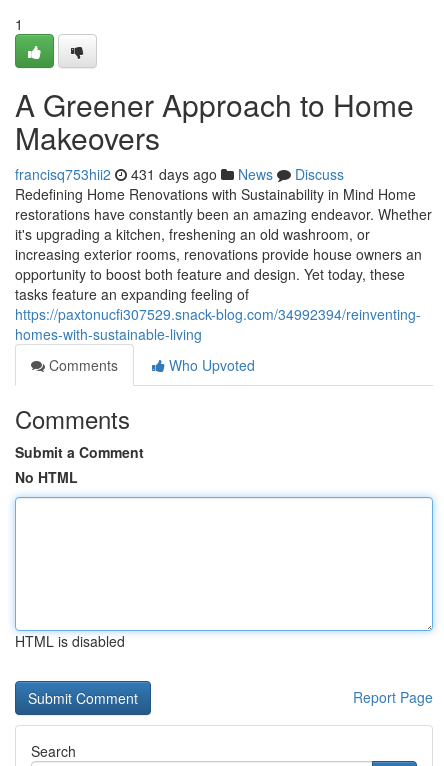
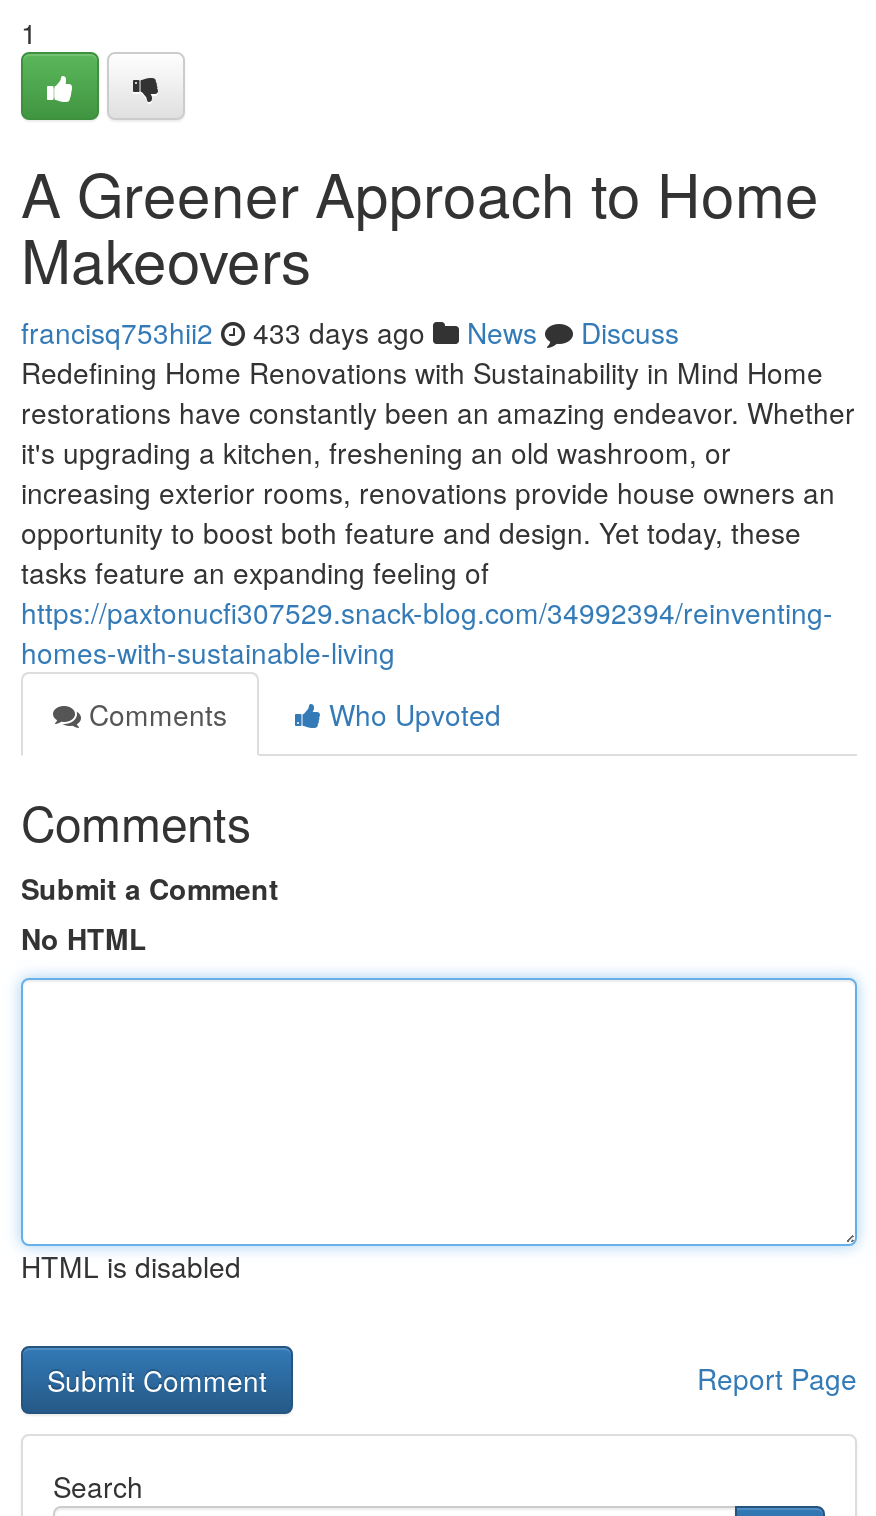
[15,164,344,184] francisq753hii2 431 days ago News Discuss -> [21,312,679,352] francisq753hii2 433 days ago News Discuss

